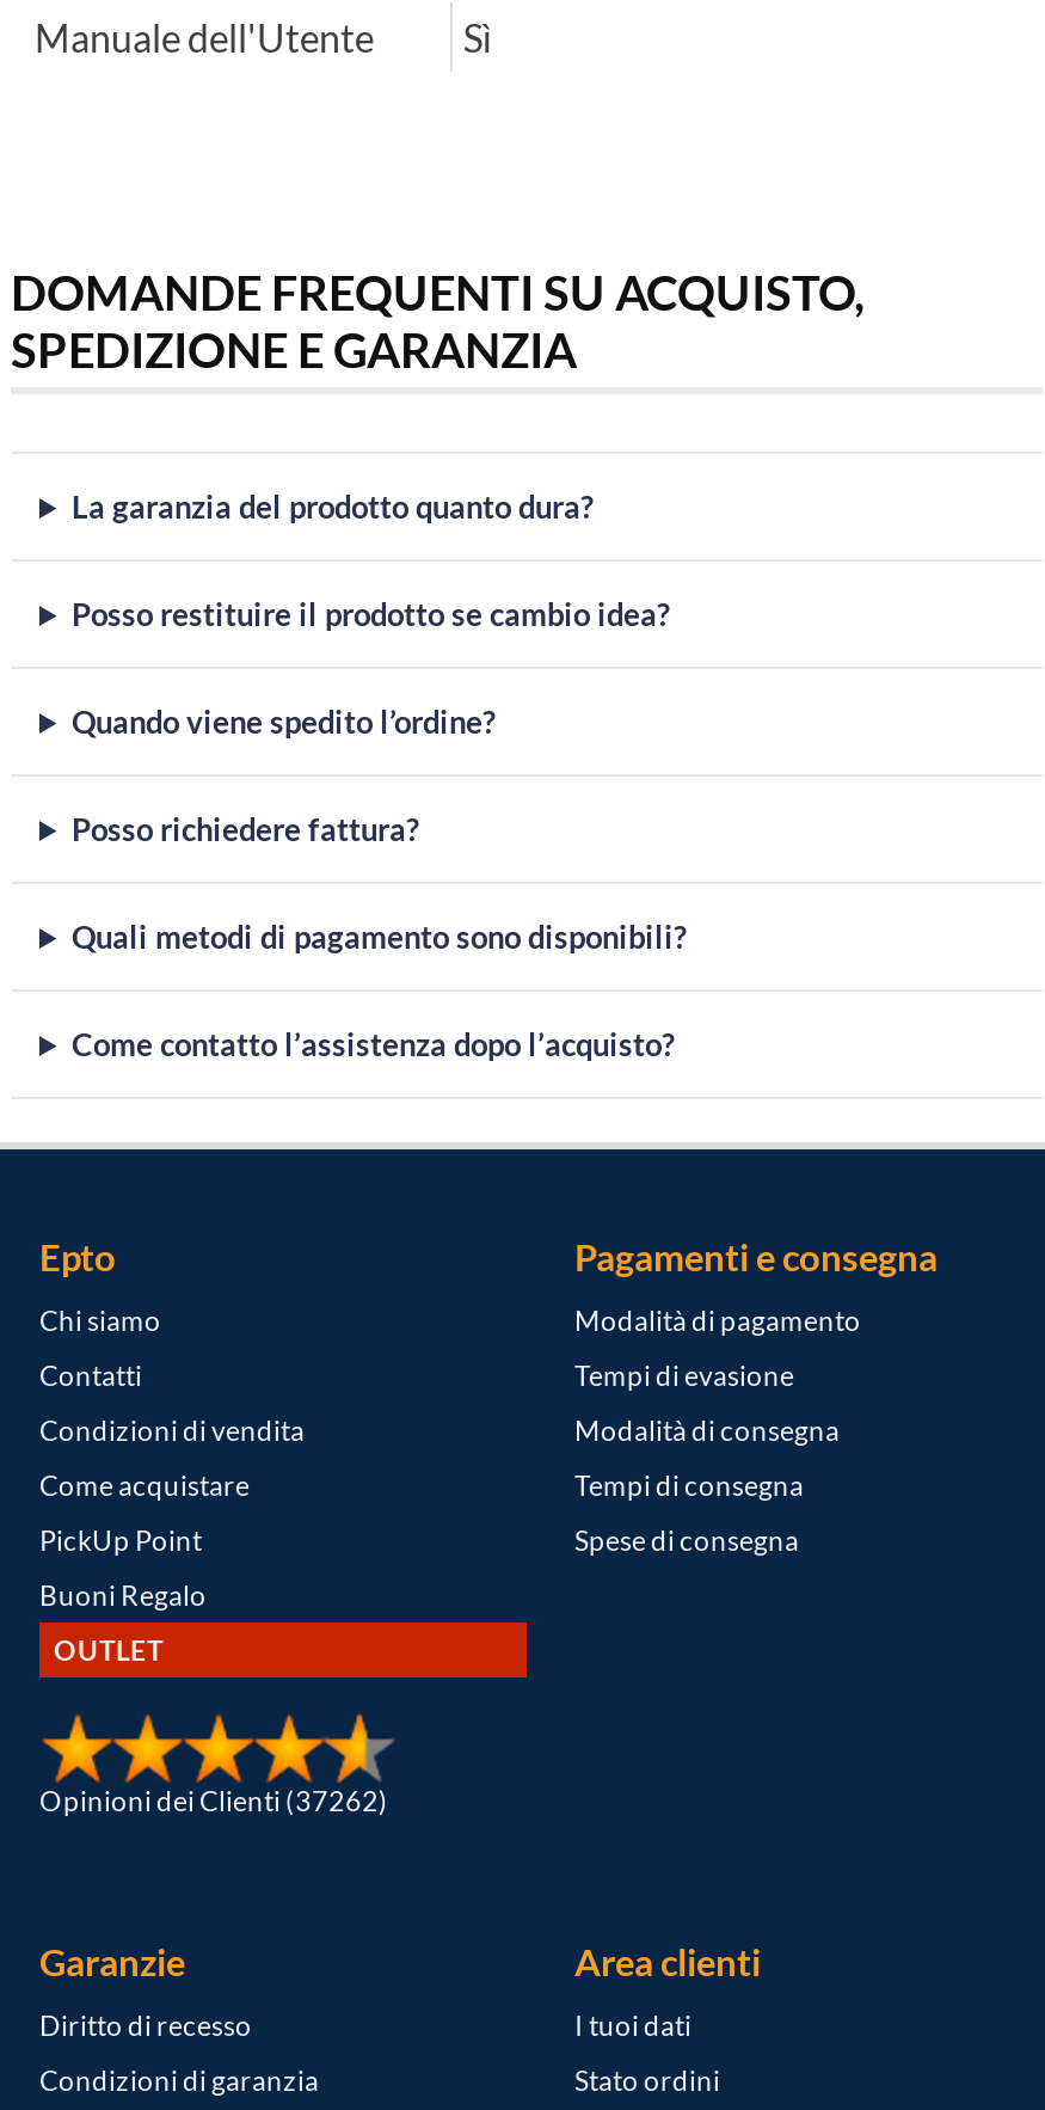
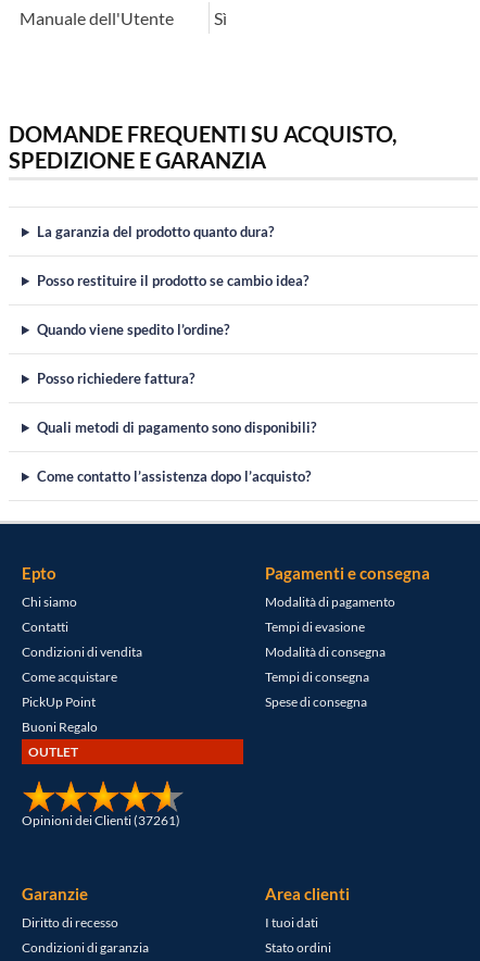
[39,1785,388,1816] Opinioni dei Clienti (37262) -> [22,813,180,827] Opinioni dei Clienti (37261)

